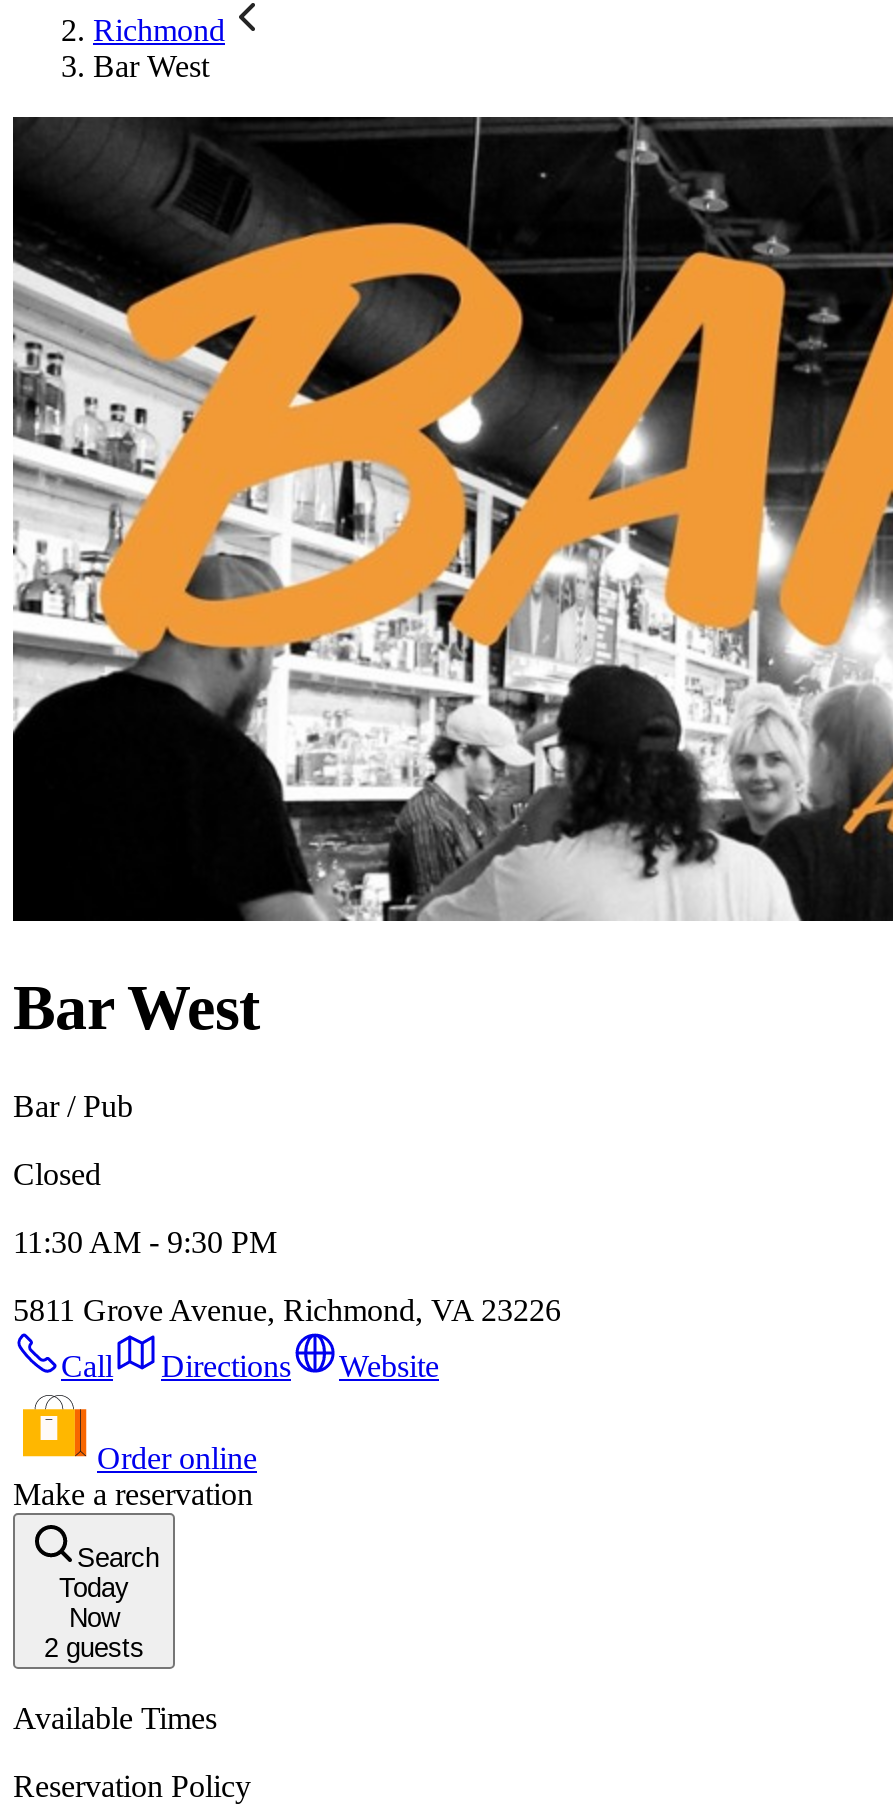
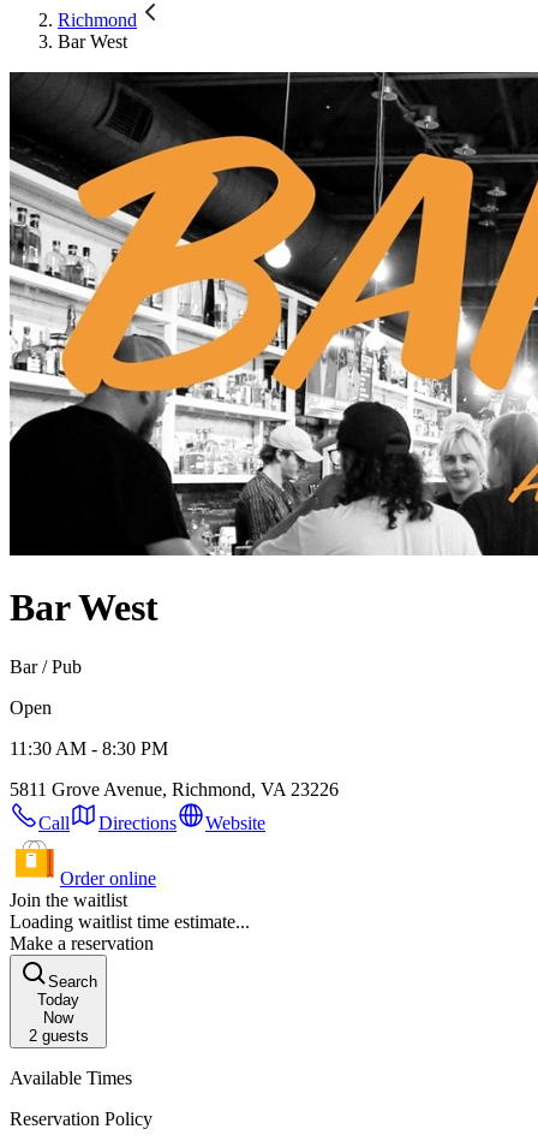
[13,1157,101,1191] Closed -> [10,697,52,718] Open
[13,1225,277,1259] 11:30 AM - 9:30 PM -> [10,738,168,759] 11:30 AM - 8:30 PM
none -> [10,890,250,932] Join the waitlist | Loading waitlist time estimate...

